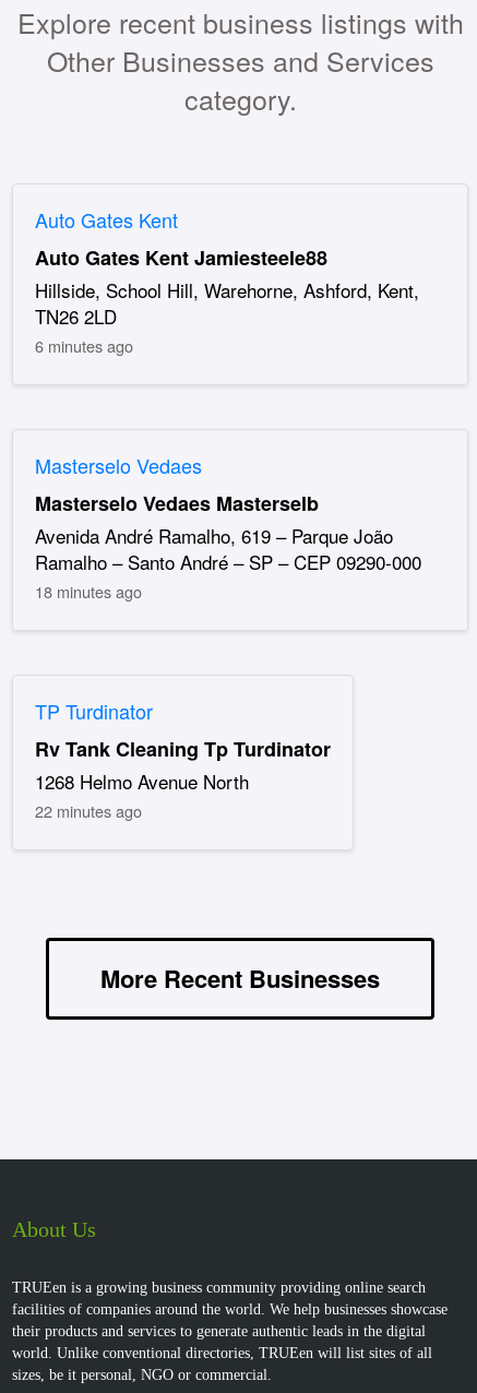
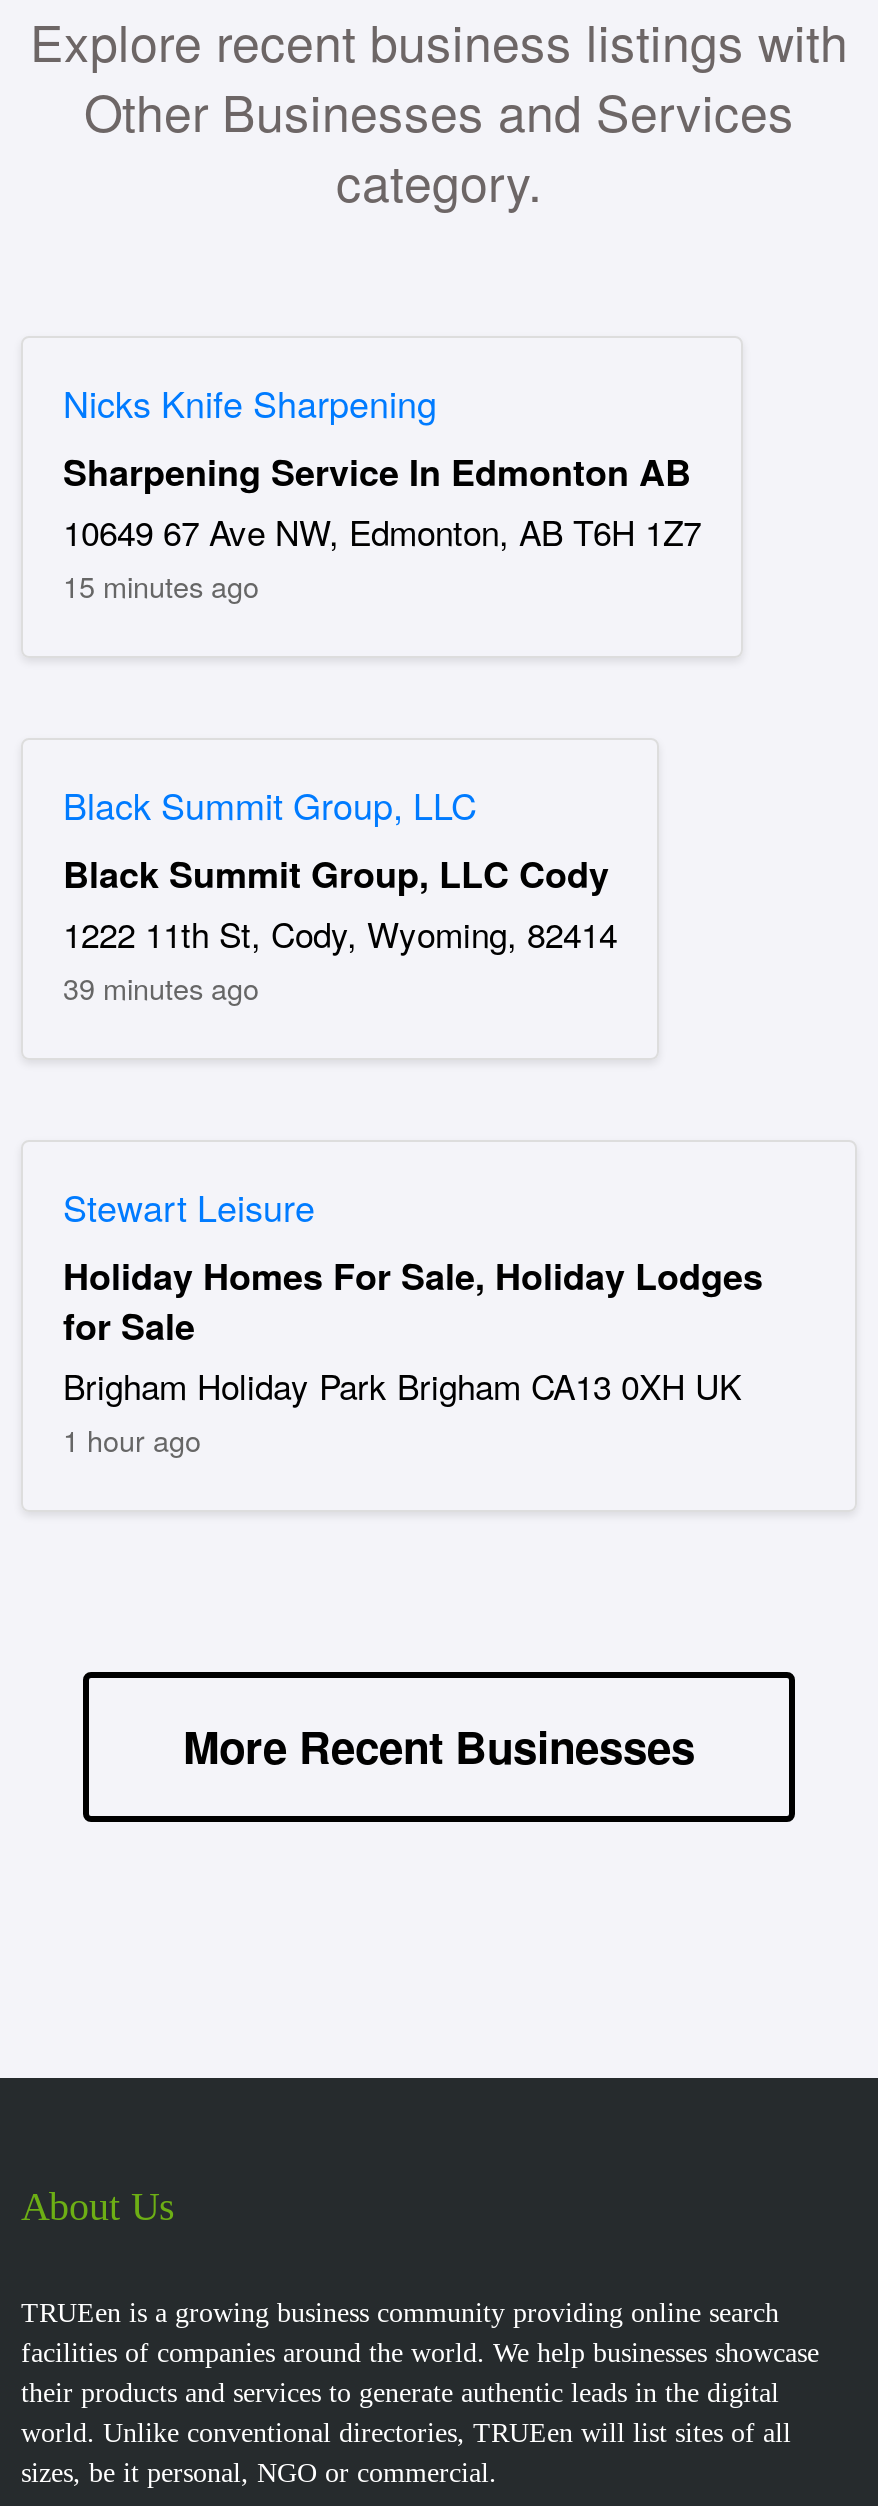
[35,205,419,356] Auto Gates Kent | Auto Gates Kent Jamiesteele88 | Hillside, School Hill, Warehorne, Ashford, Kent, | TN26 2LD | 6 minutes ago -> [63,375,701,605] Nicks Knife Sharpening | Sharpening Service In Edmonton AB | 10649 67 Ave NW, Edmonton, AB T6H 1Z7 | 15 minutes ago
[35,450,421,602] Masterselo Vedaes | Masterselo Vedaes Masterselb | Avenida André Ramalho, 619 – Parque João | Ramalho – Santo André – SP – CEP 09290-000 | 18 minutes ago -> [63,777,617,1007] Black Summit Group, LLC | Black Summit Group, LLC Cody | 1222 11th St, Cody, Wyoming, 82414 | 39 minutes ago
[35,696,331,821] TP Turdinator | Rv Tank Cleaning Tp Turdinator | 1268 Helmo Avenue North | 22 minutes ago -> [63,1179,763,1459] Stewart Leisure | Holiday Homes For Sale, Holiday Lodges | for Sale | Brigham Holiday Park Brigham CA13 0XH UK | 1 hour ago

